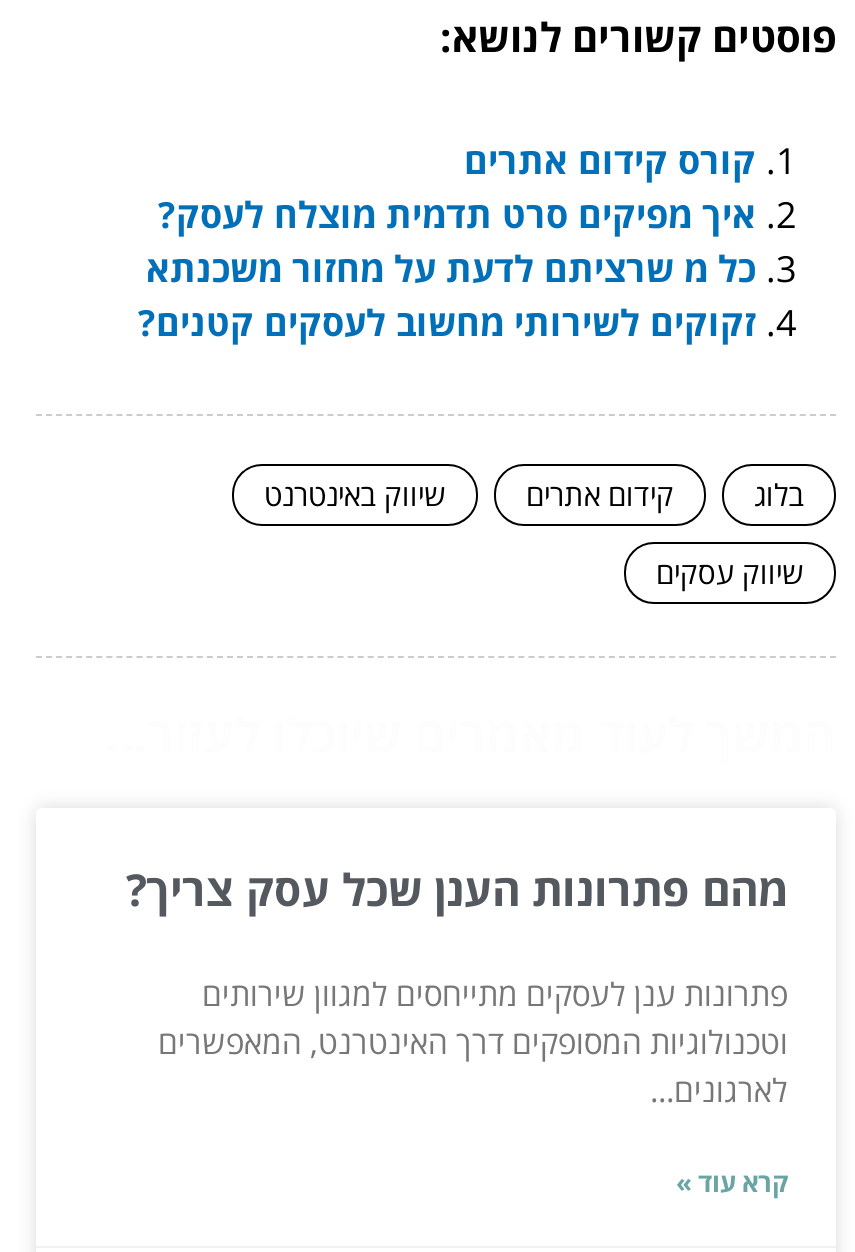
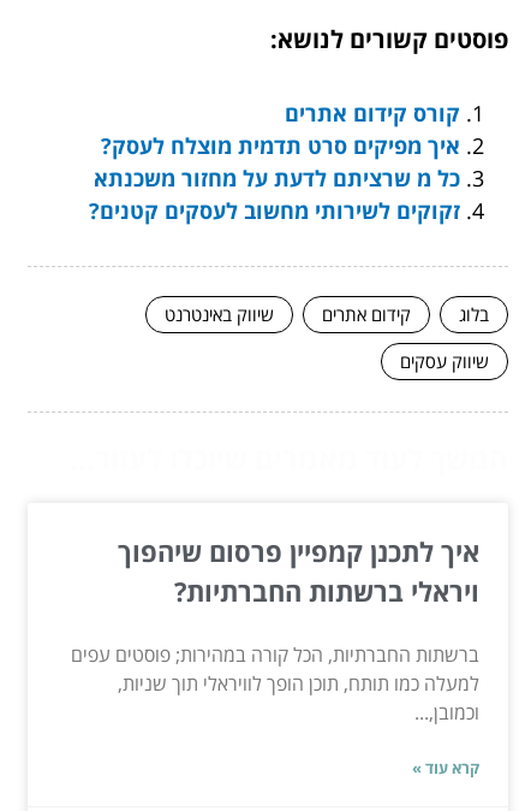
[126,857,788,917] מהם פתרונות הענן שכל עסק צריך? -> [118,532,479,608] איך לתכנן קמפיין פרסום שיהפוך | ויראלי ברשתות החברתיות?
[158,971,788,1111] פתרונות ענן לעסקים מתייחסים למגוון שירותים | וטכנולוגיות המסופקים דרך האינטרנט, המאפשרים | לארגונים... -> [71,641,479,725] ברשתות החברתיות, הכל קורה במהירות; פוסטים עפים | למעלה כמו תותח, תוכן הופך לוויראלי תוך שניות, | וכמובן,...

